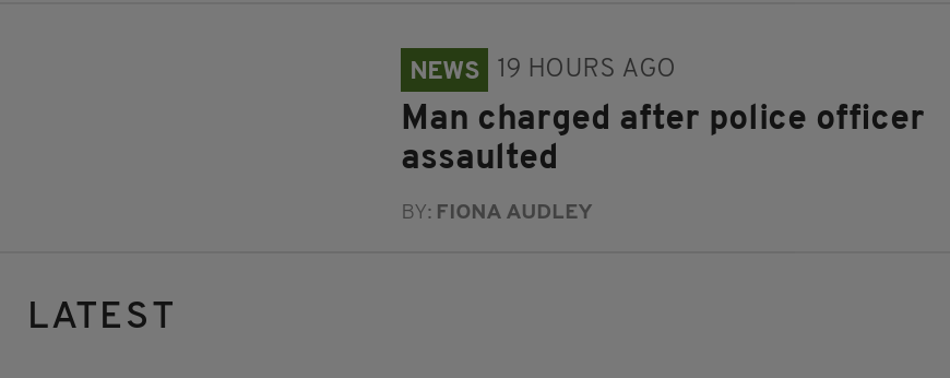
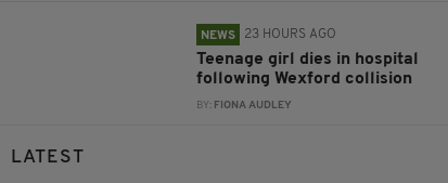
[410,57,676,86] NEWS 19 HOURS AGO -> [201,28,336,42] NEWS 23 HOURS AGO
[401,103,925,177] Man charged after police officer | assaulted -> [196,51,419,88] Teenage girl dies in hospital | following Wexford collision

